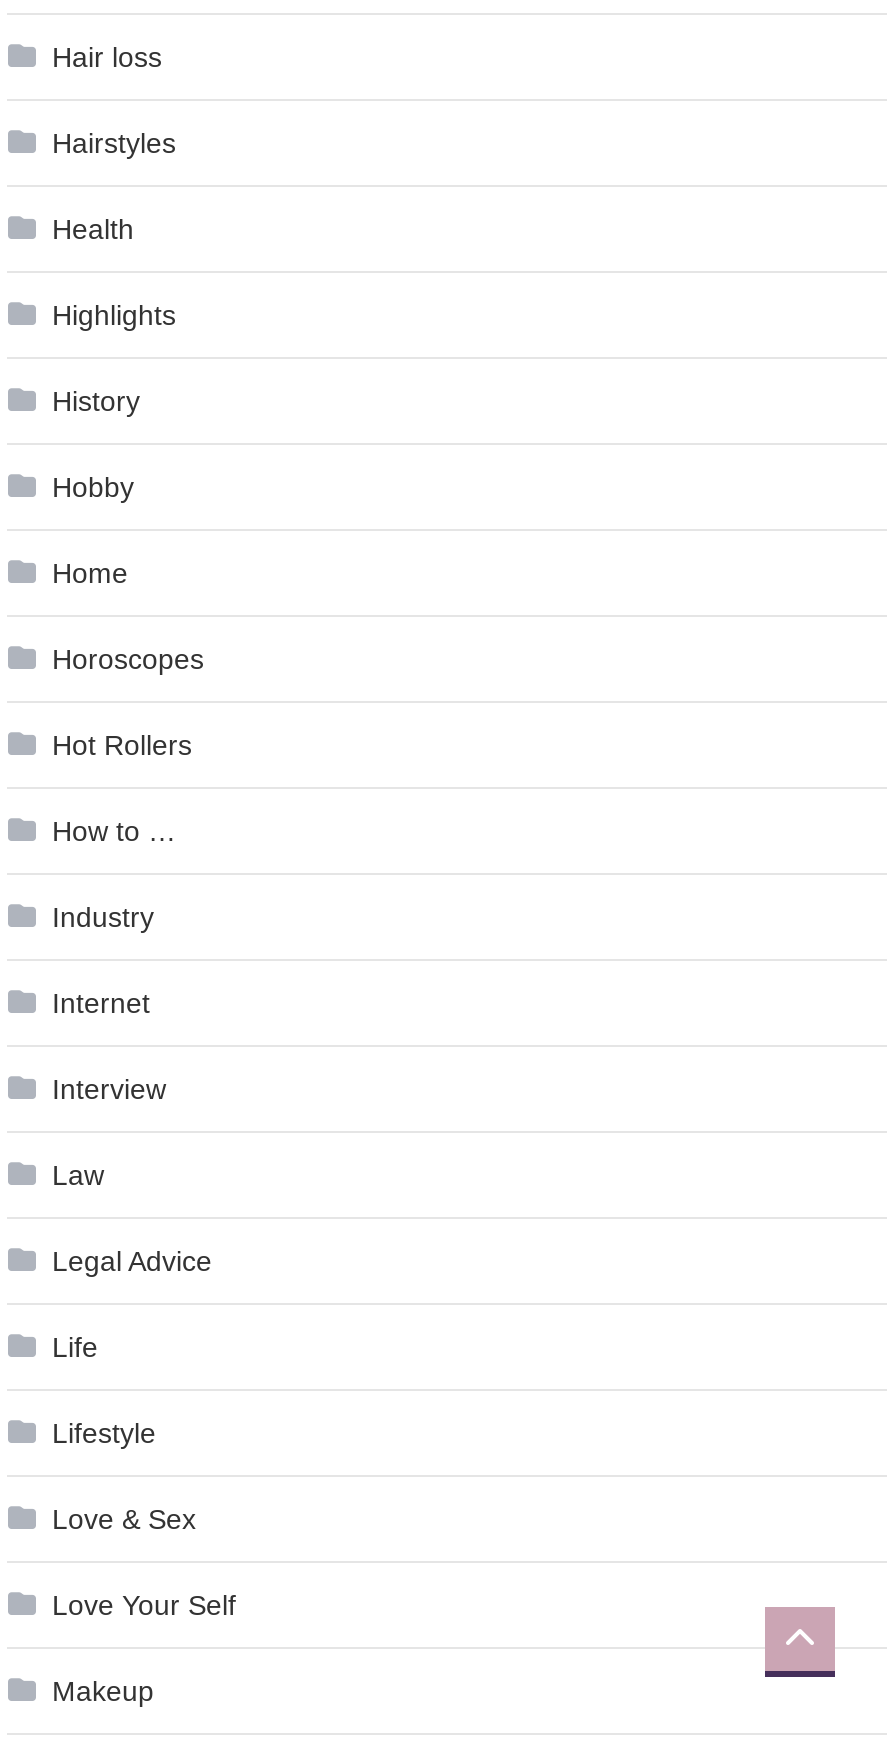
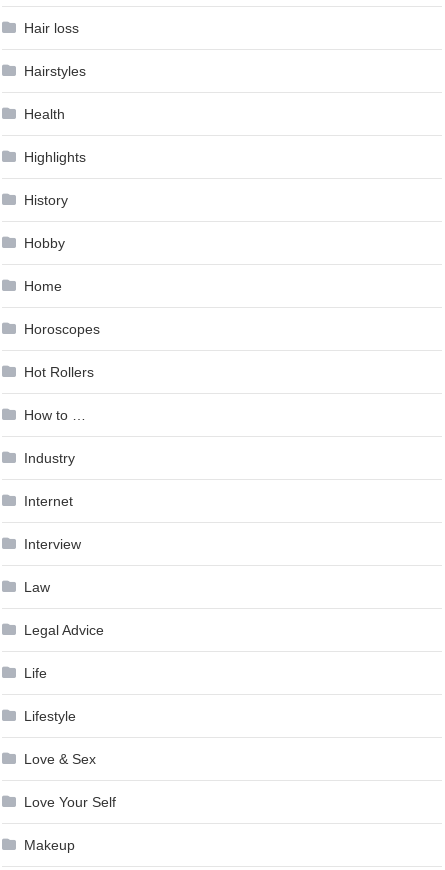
[761,1605,839,1681] [image] -> none

